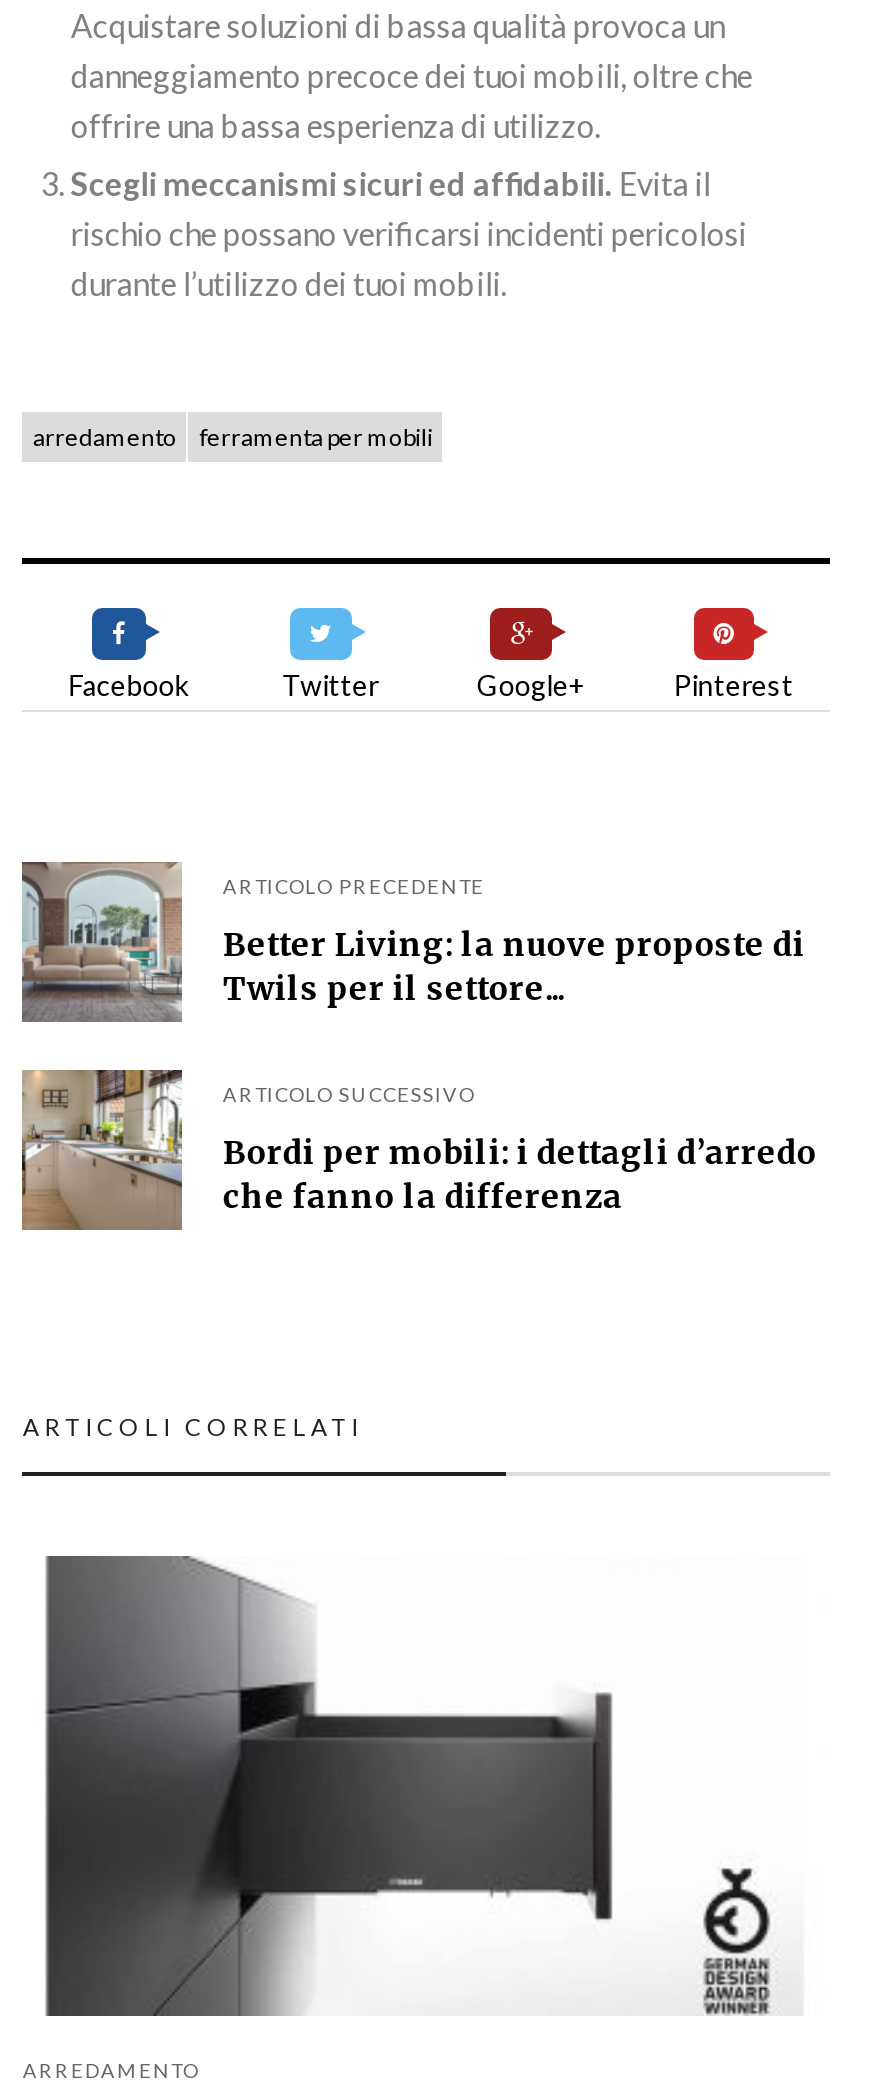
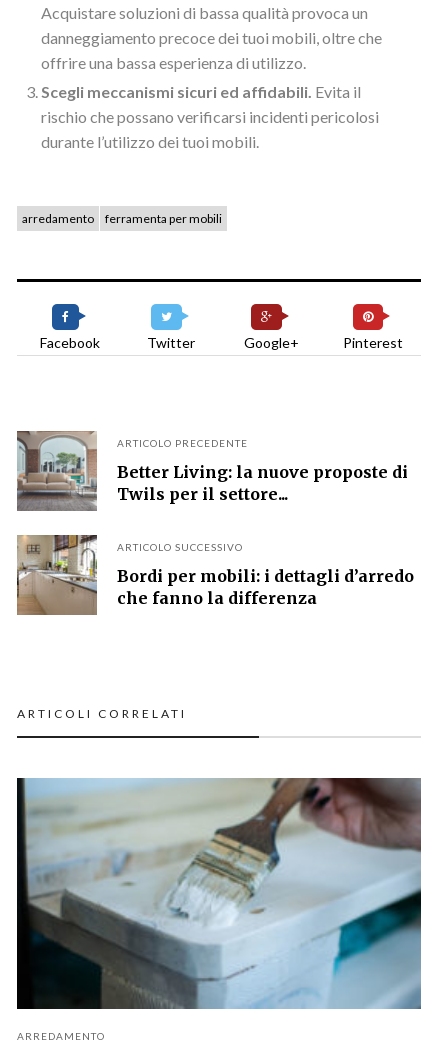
[22,1554,830,2018] [image] -> [16,777,422,1010] [image]

